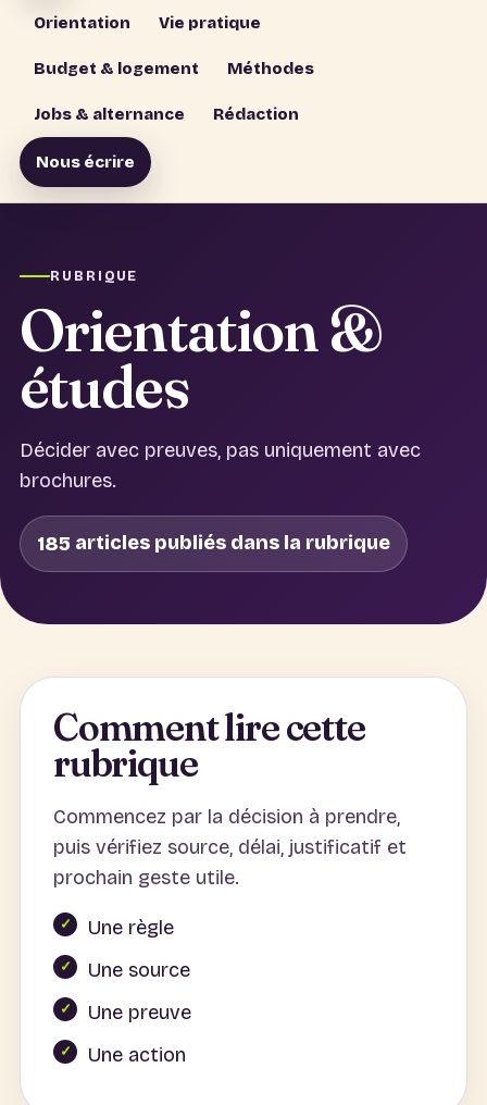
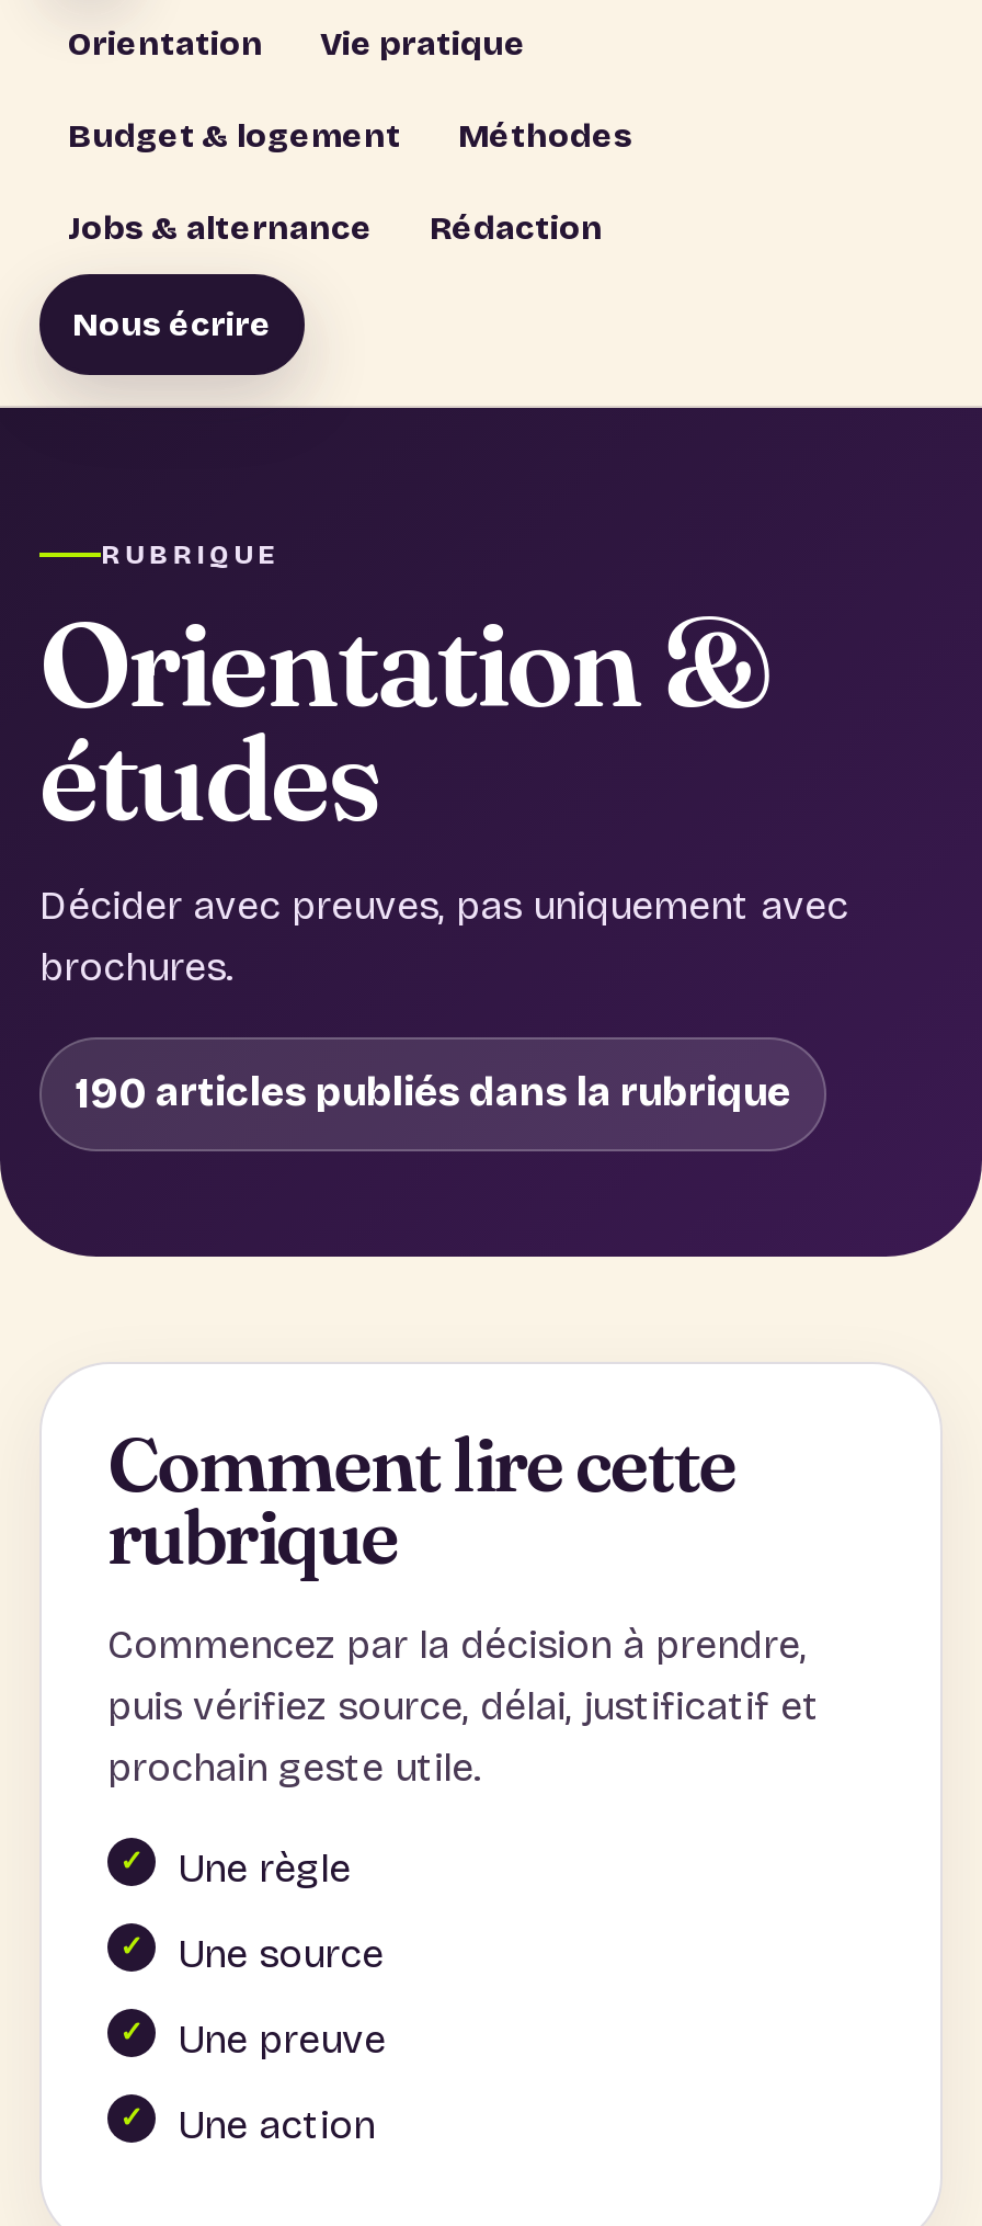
[37,530,390,555] 185 articles publiés dans la rubrique -> [75,1067,791,1117] 190 articles publiés dans la rubrique

